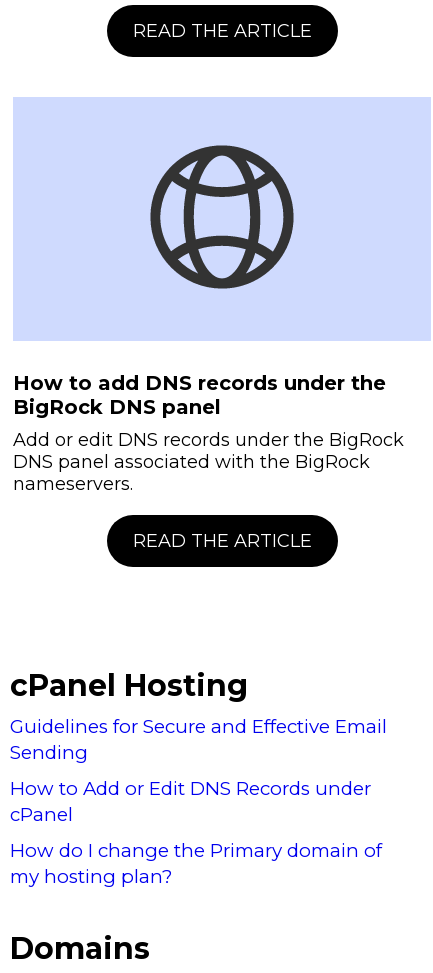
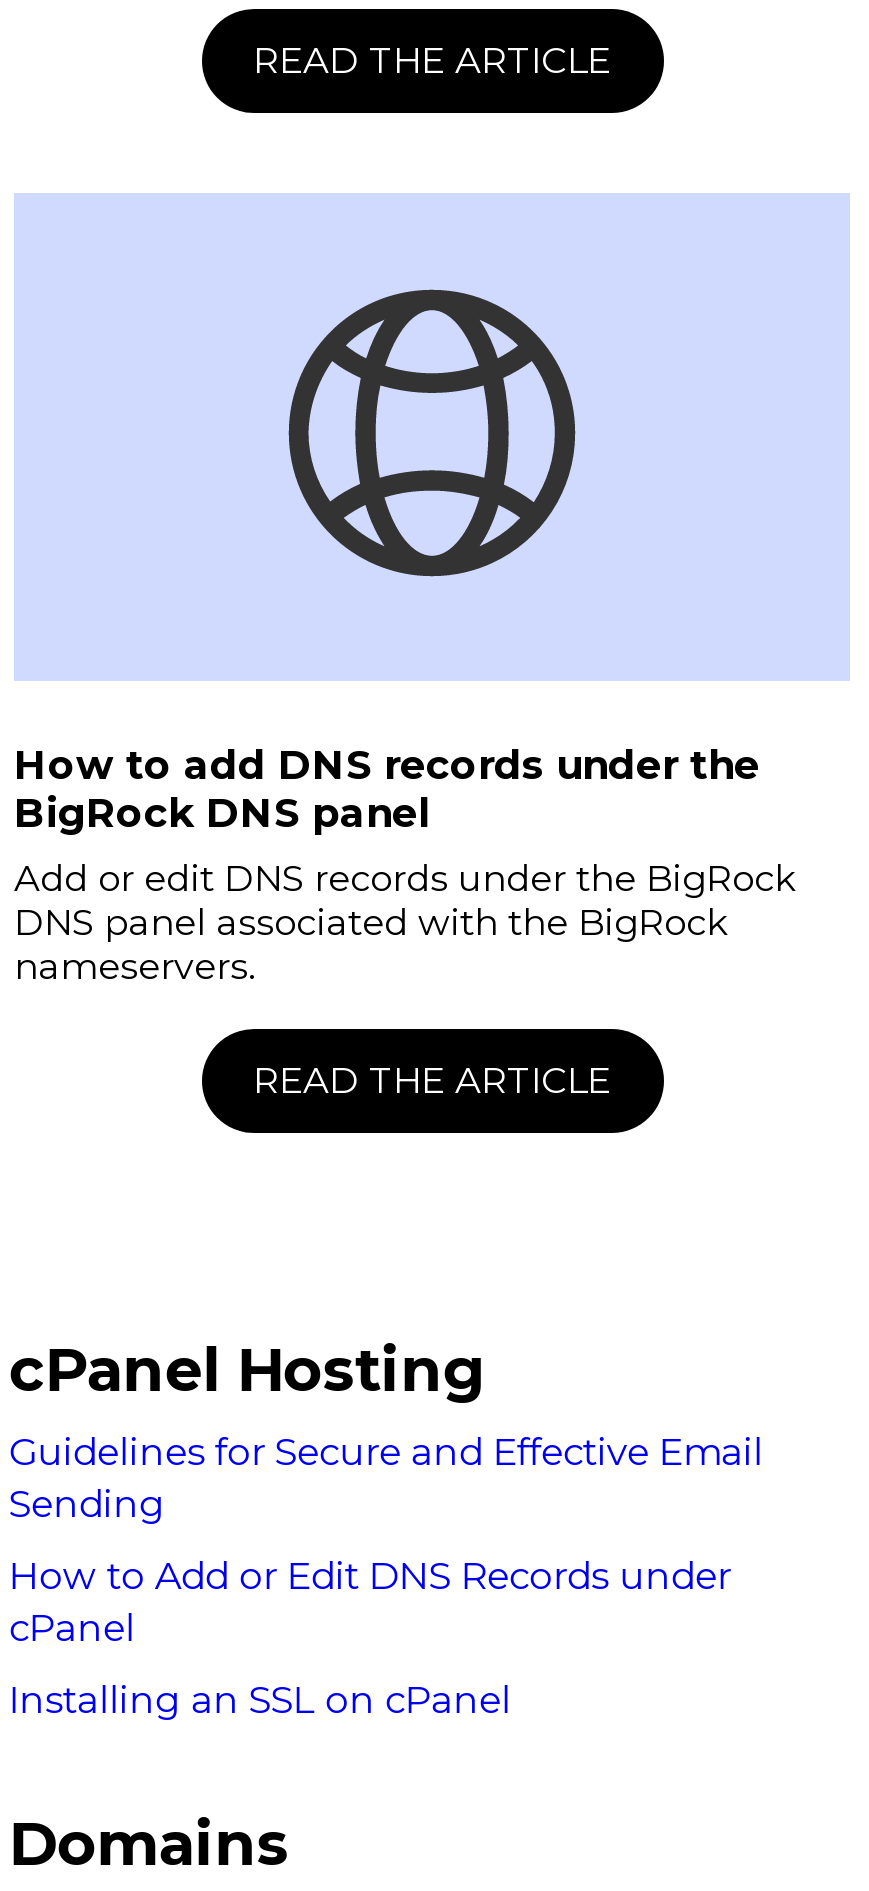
[10,839,382,888] How do I change the Primary domain of | my hosting plan? -> [9,1677,511,1723] Installing an SSL on cPanel

